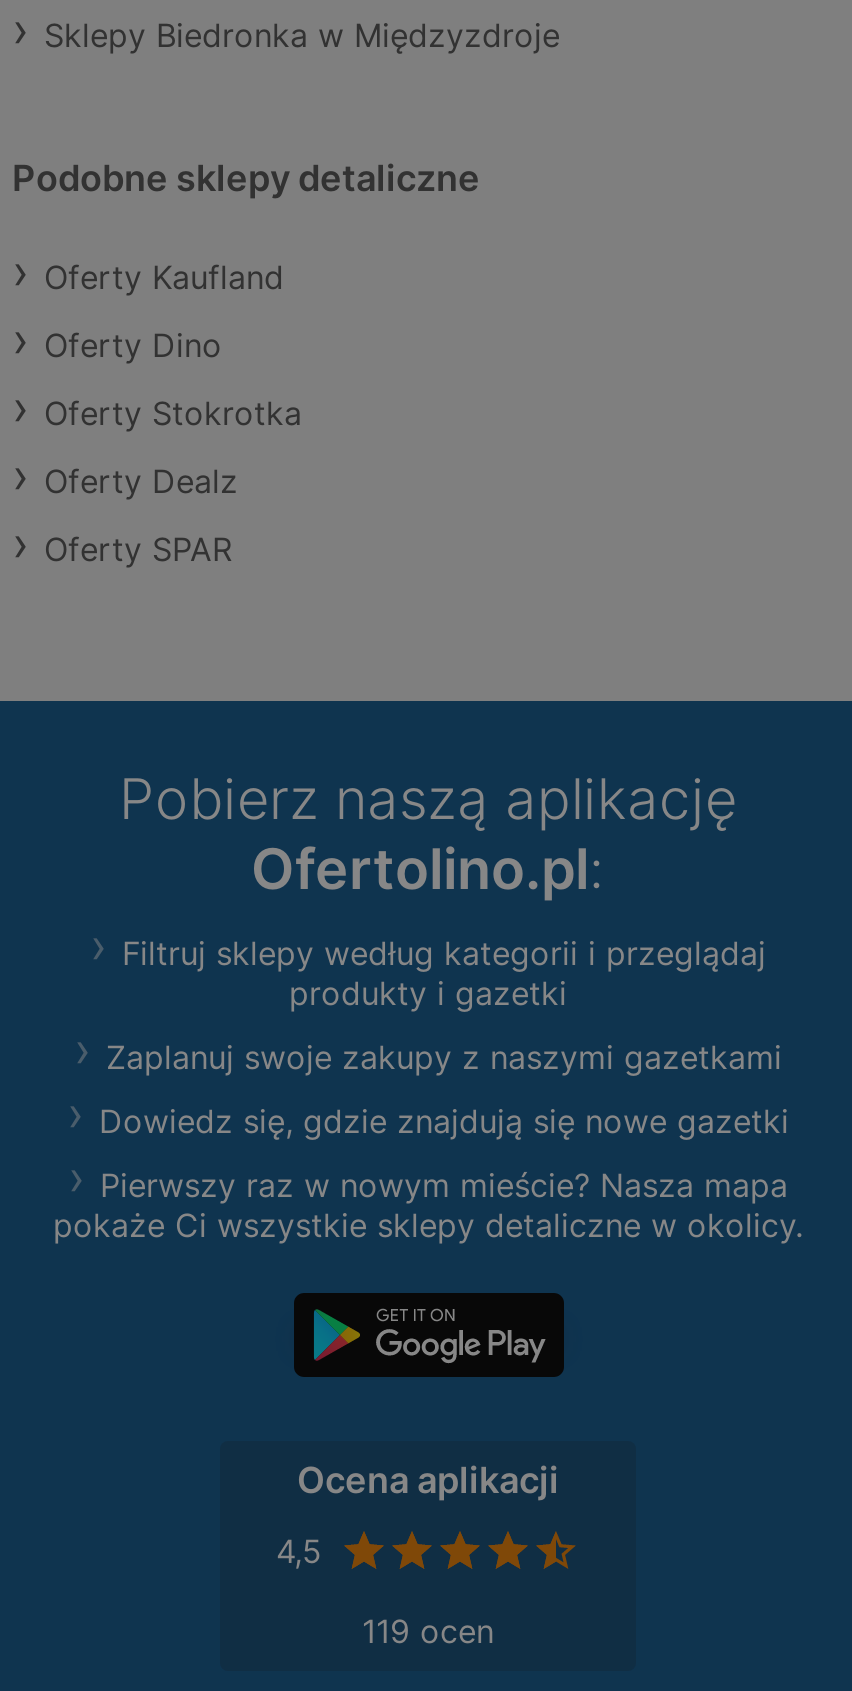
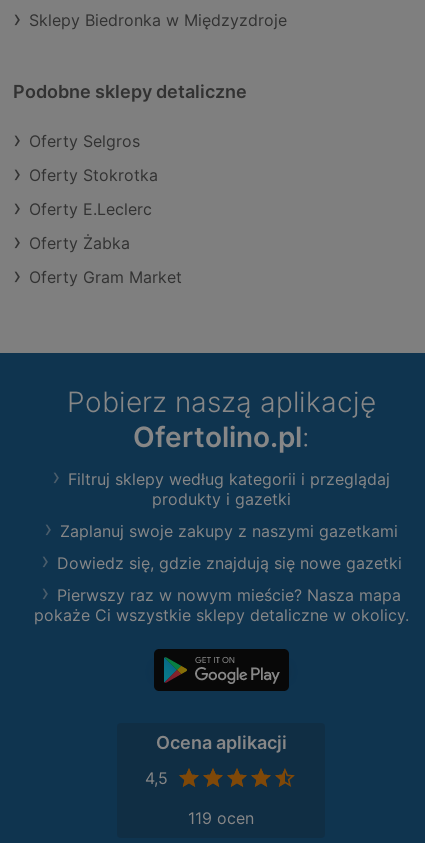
[44,258,284,366] Oferty Kaufland | Oferty Dino -> [29,131,140,151] Oferty Selgros
moved [44,394,302,434] -> [29,165,158,185]: Oferty Stokrotka
[44,462,238,570] Oferty Dealz | Oferty SPAR -> [29,199,182,287] Oferty E.Leclerc | Oferty Żabka | Oferty Gram Market

